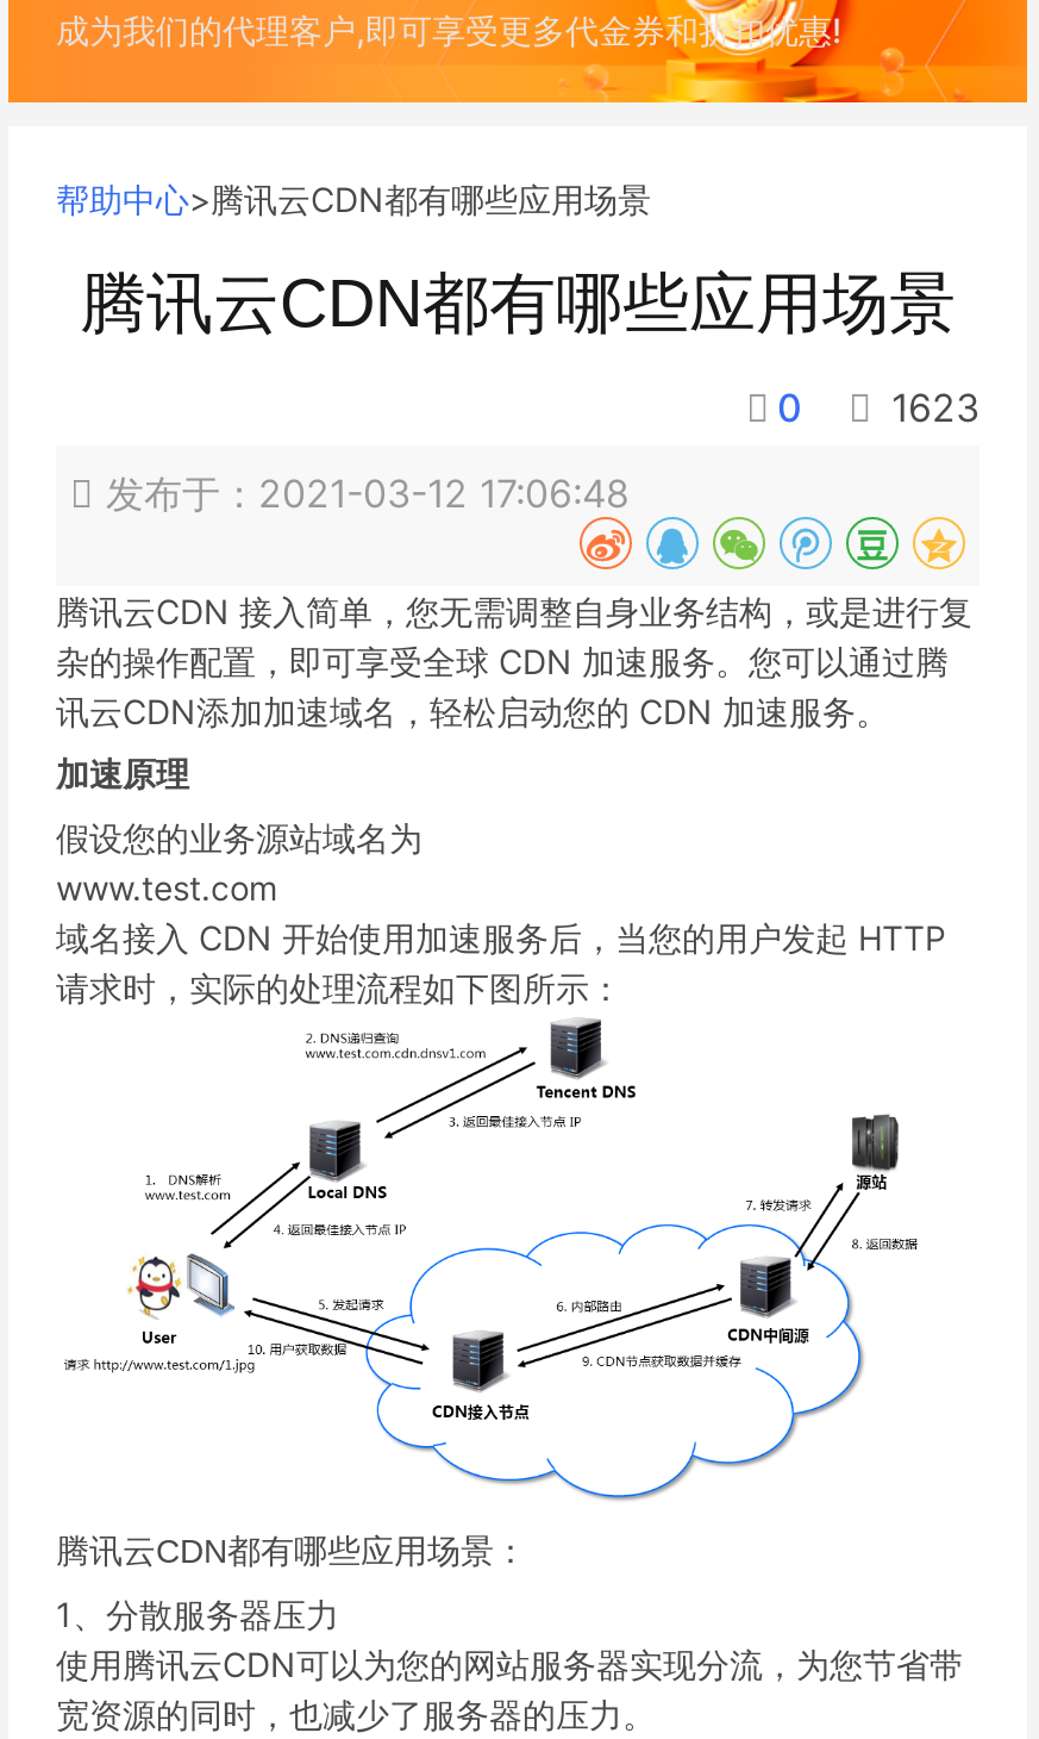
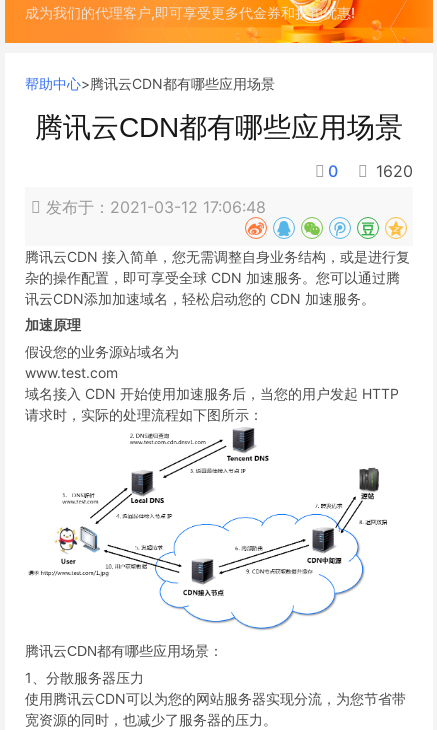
[777,384,979,431] 0 1623 -> [328,161,413,181] 0 1620

